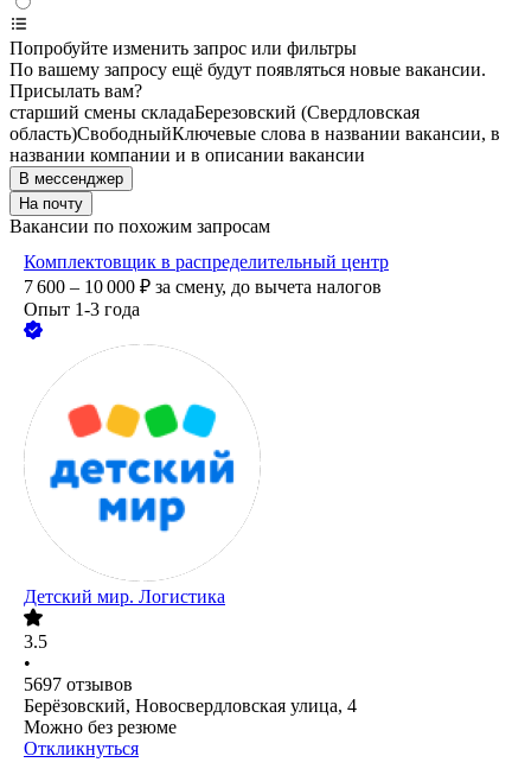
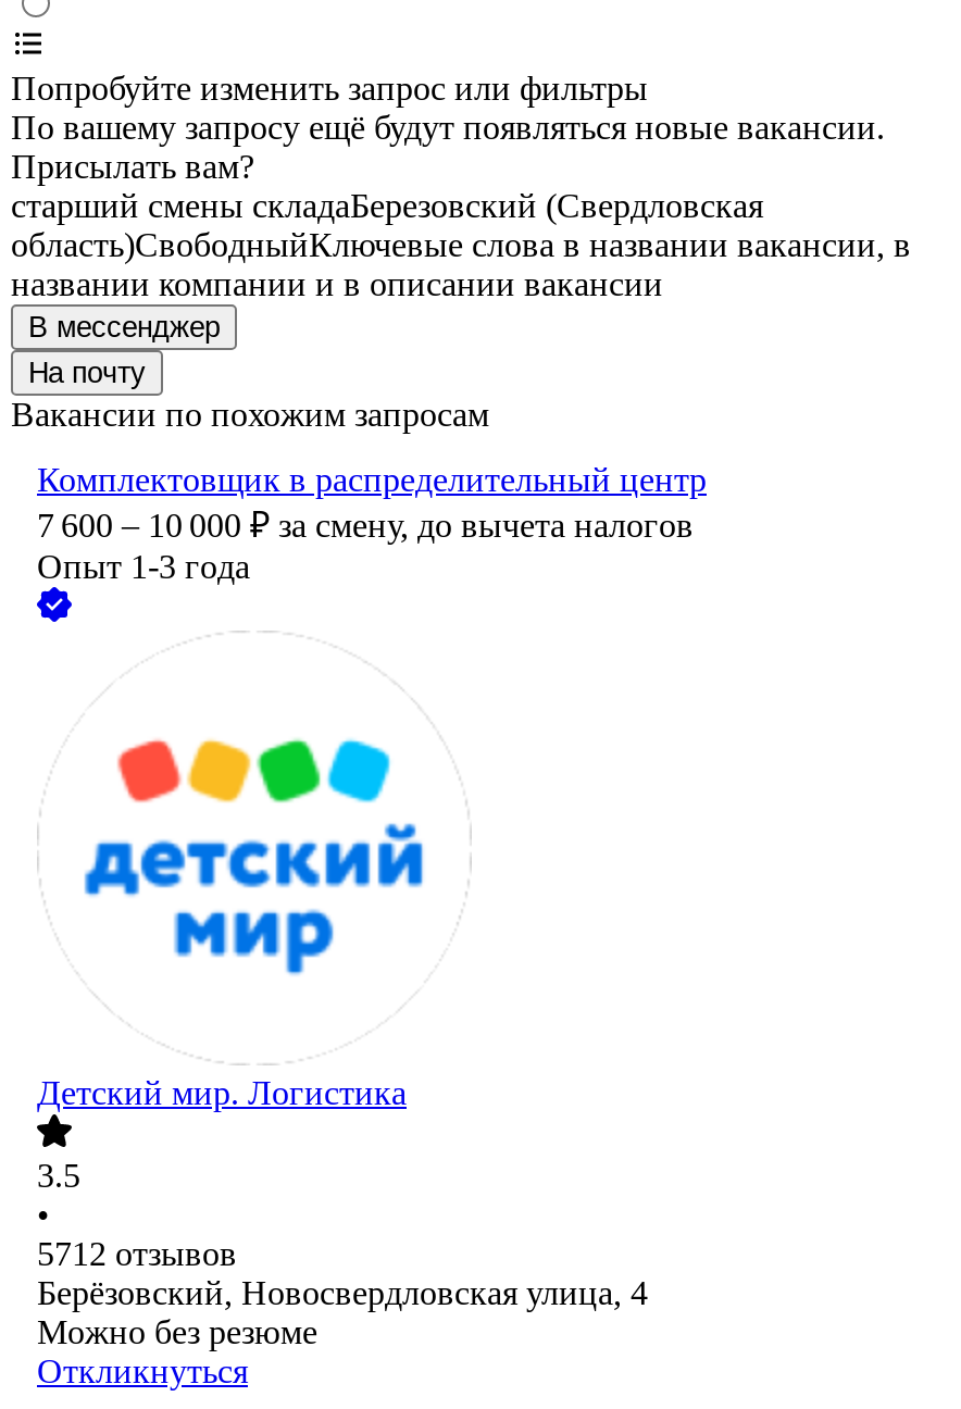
[24,675,133,695] 5697 отзывов -> [37,1236,237,1273] 5712 отзывов

